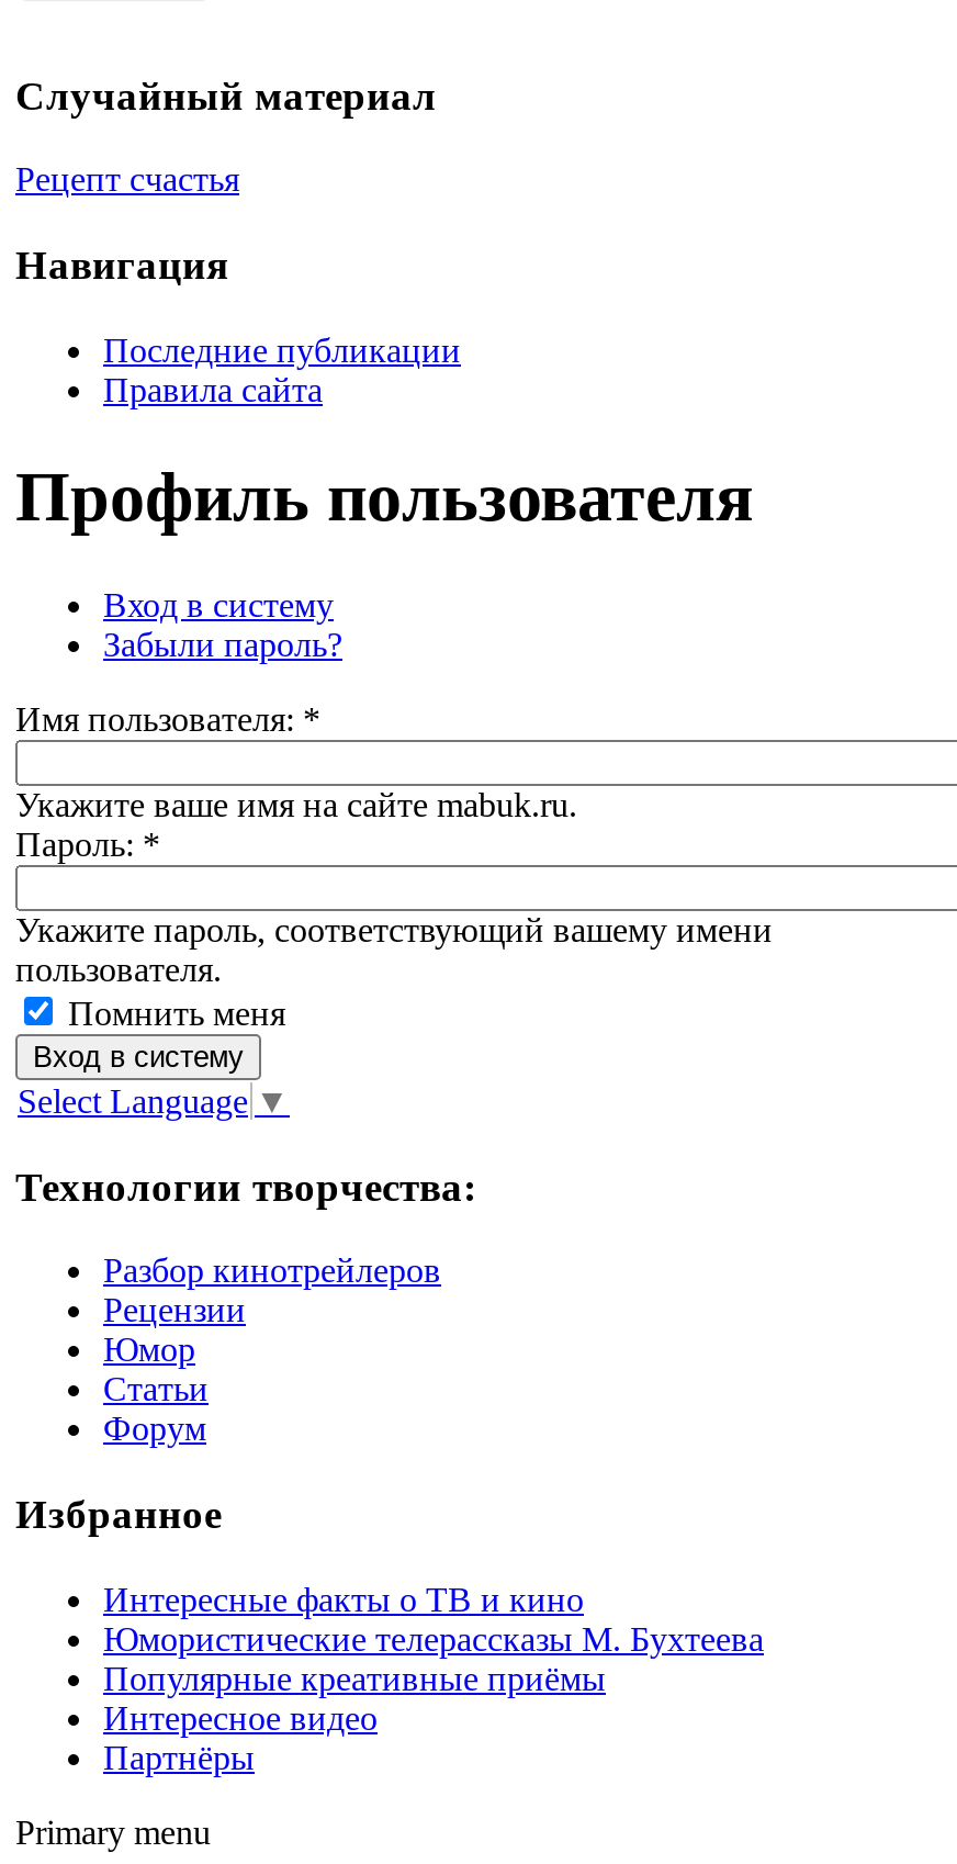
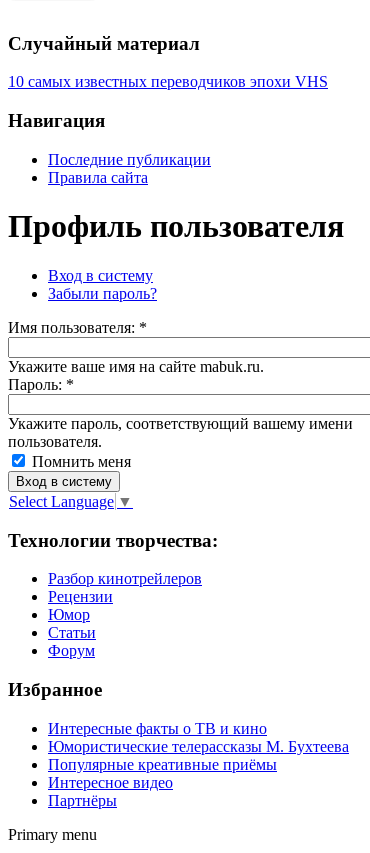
[15,161,239,198] Рецепт счастья -> [8,73,328,90] 10 самых известных переводчиков эпохи VHS

